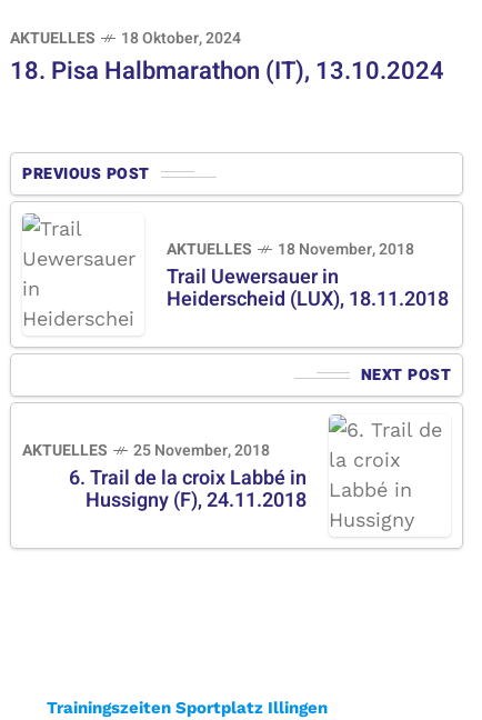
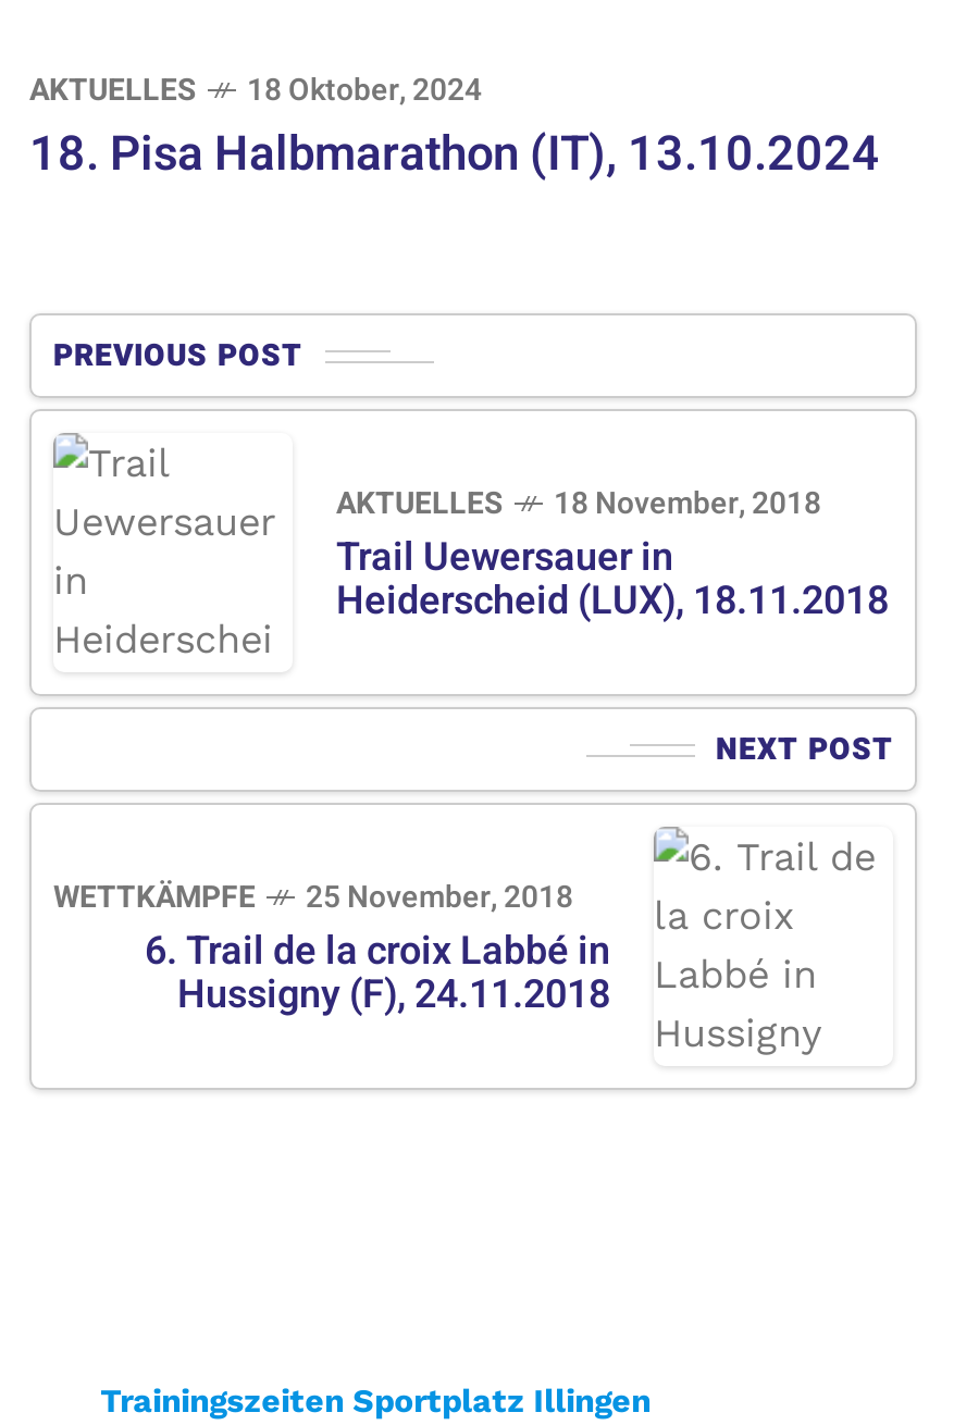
[22,439,108,462] AKTUELLES -> [53,875,256,920] WETTKÄMPFE

